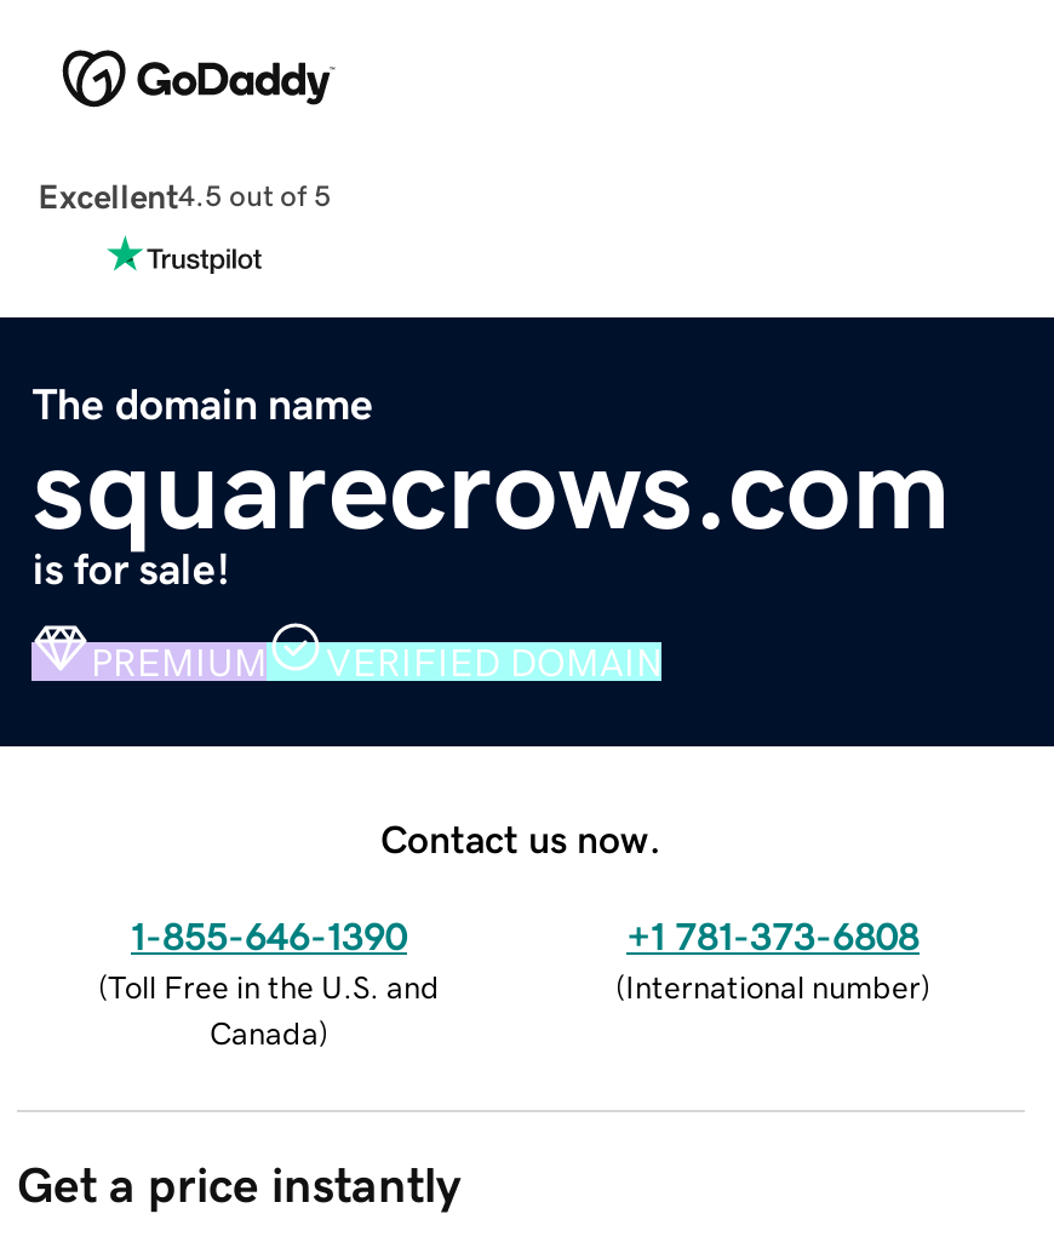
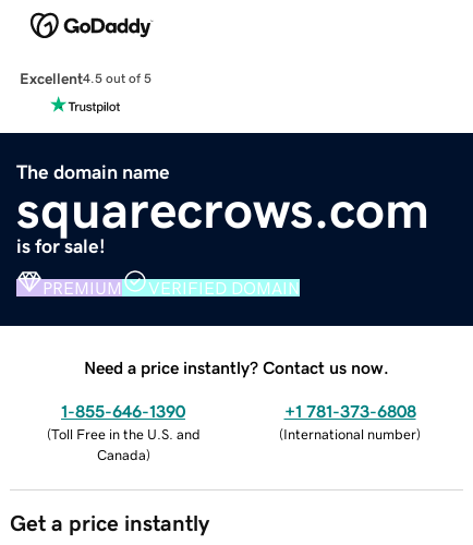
[380,818,661,857] Contact us now. -> [84,358,389,376] Need a price instantly? Contact us now.

